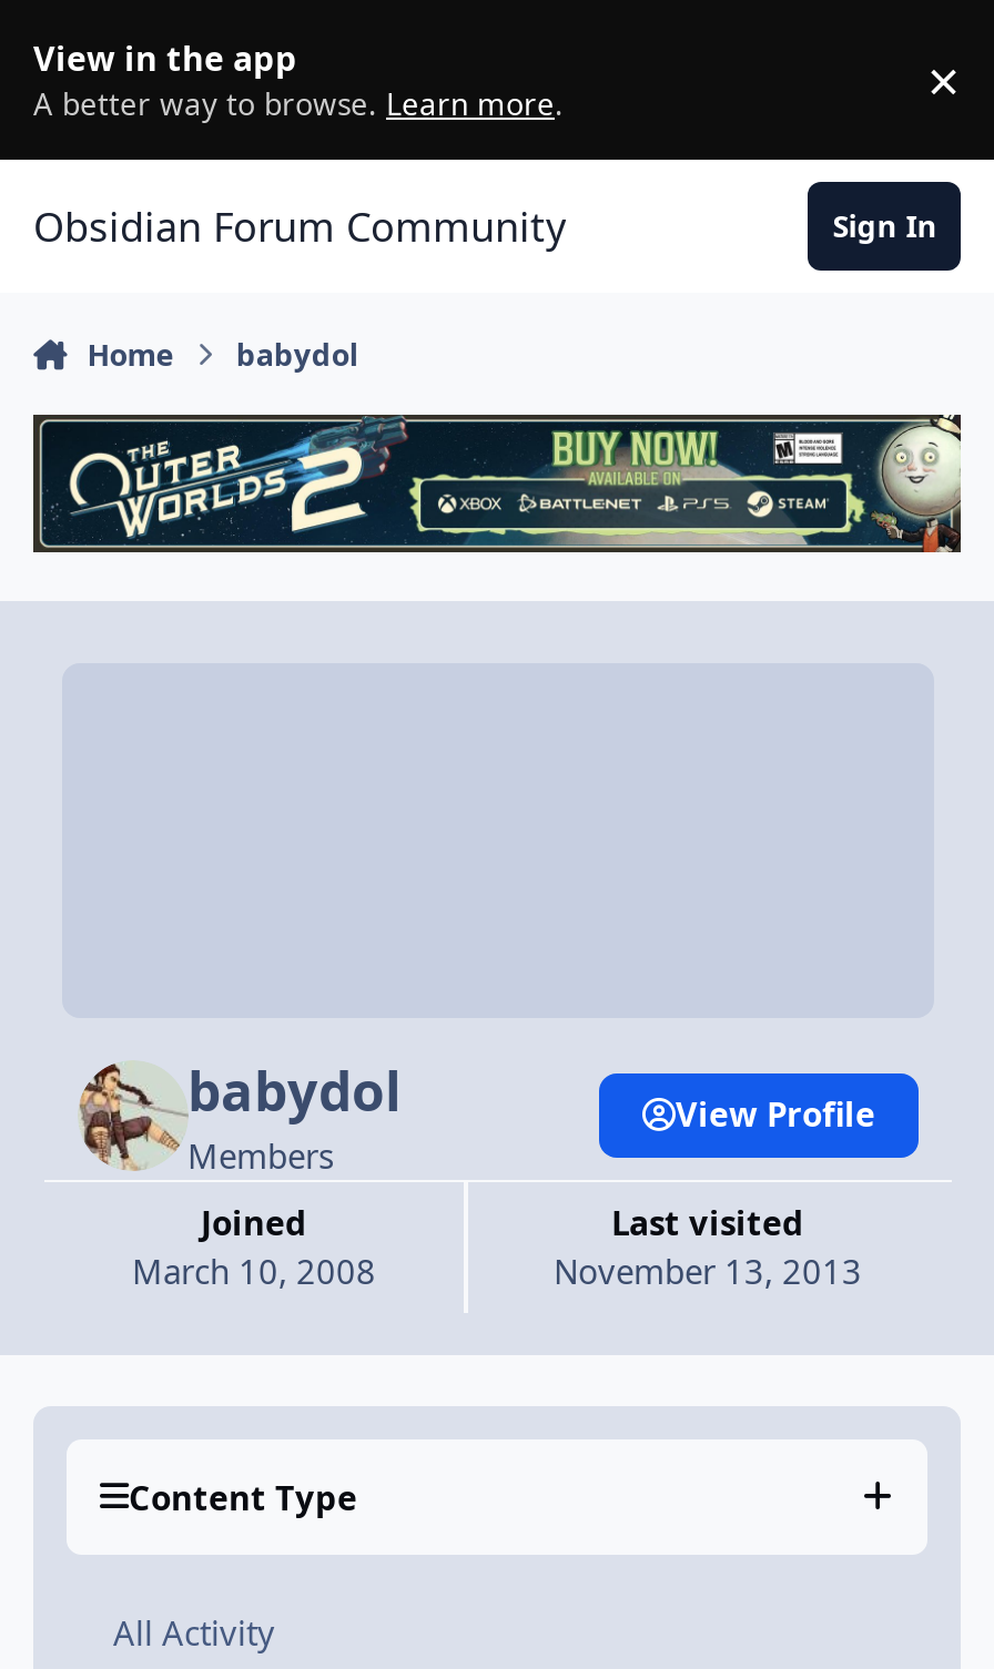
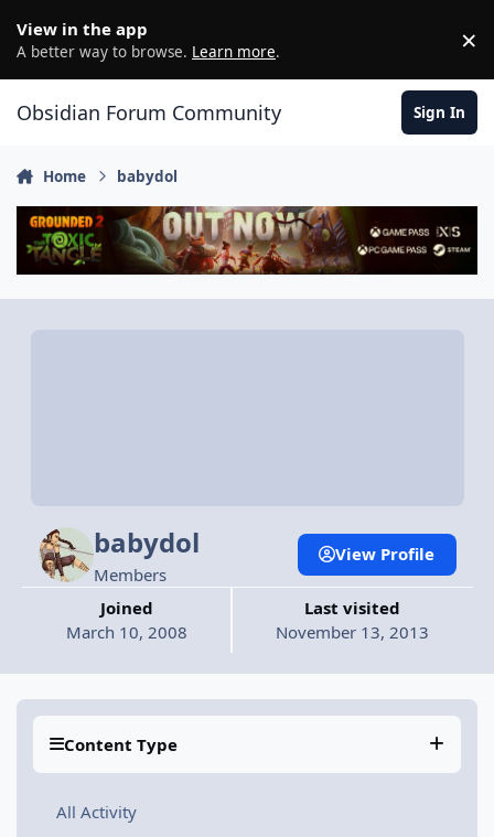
[33,413,963,554] [image] -> [18,205,479,276] [image]

